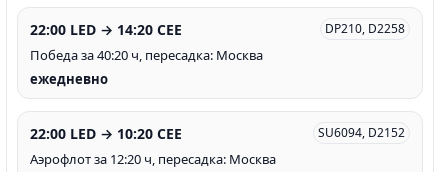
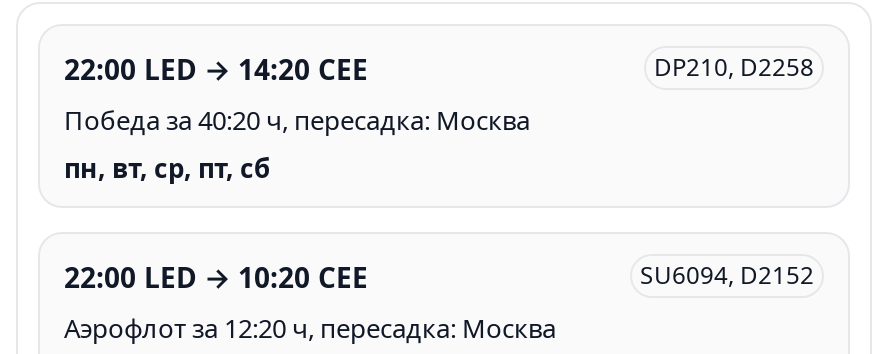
[30,70,108,88] ежедневно -> [64,150,270,186] пн, вт, ср, пт, сб

